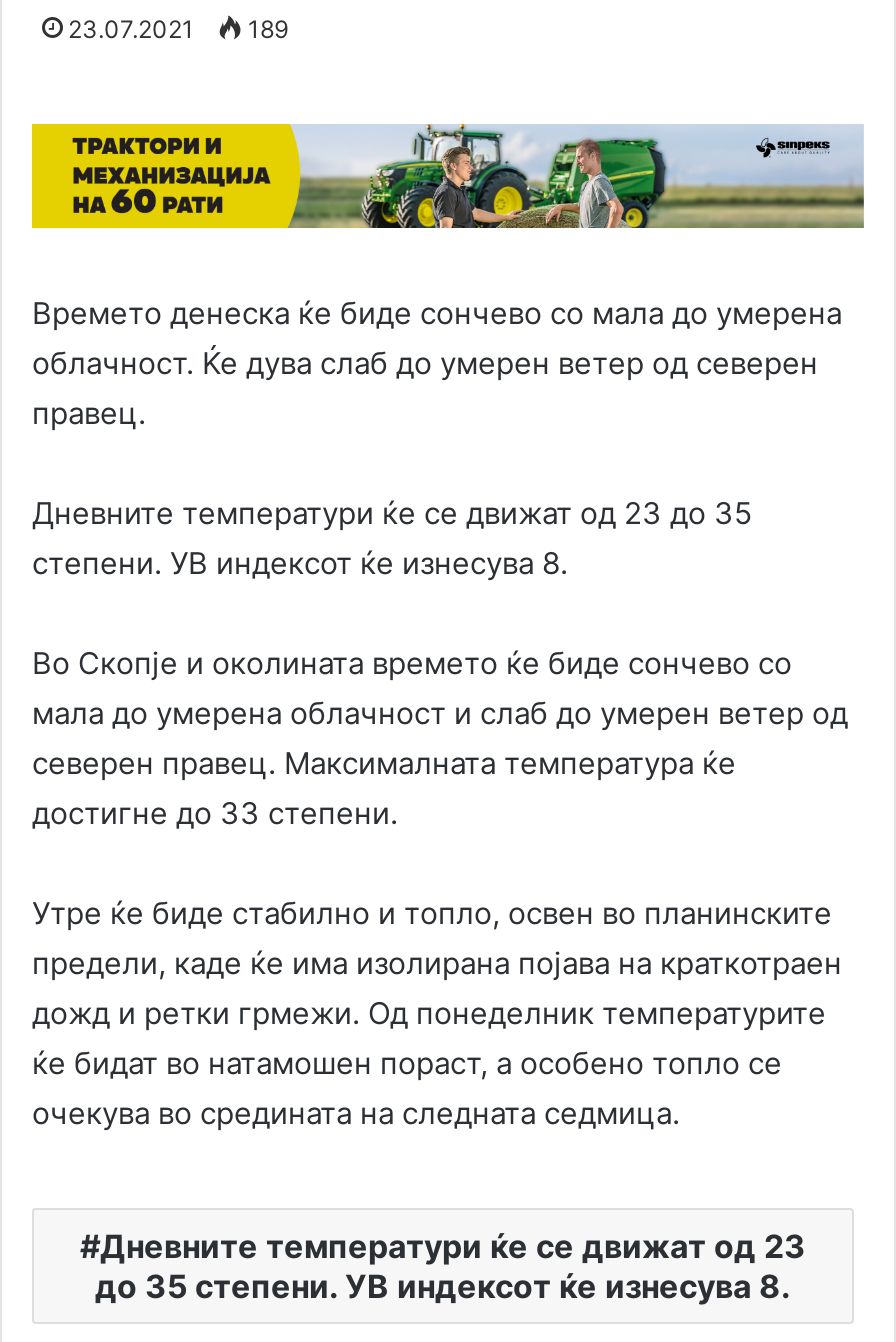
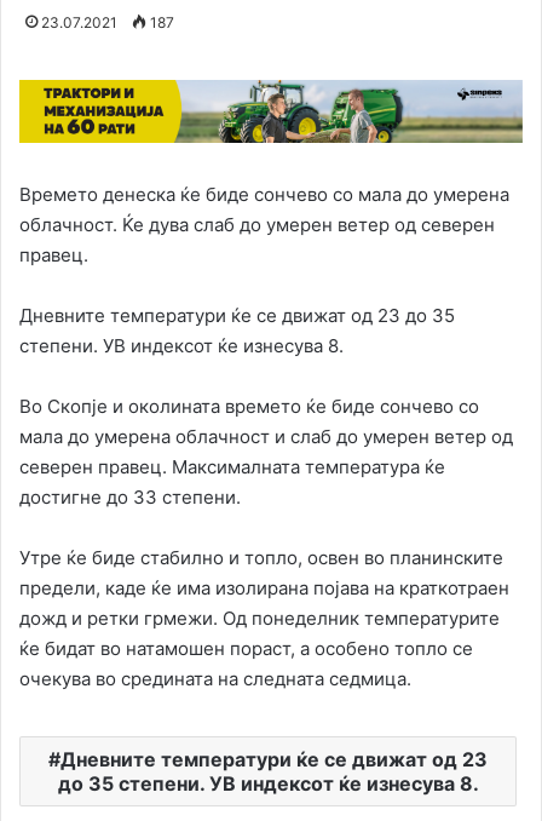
[68,14,288,44] 23.07.2021 189 -> [41,13,174,32] 23.07.2021 187

